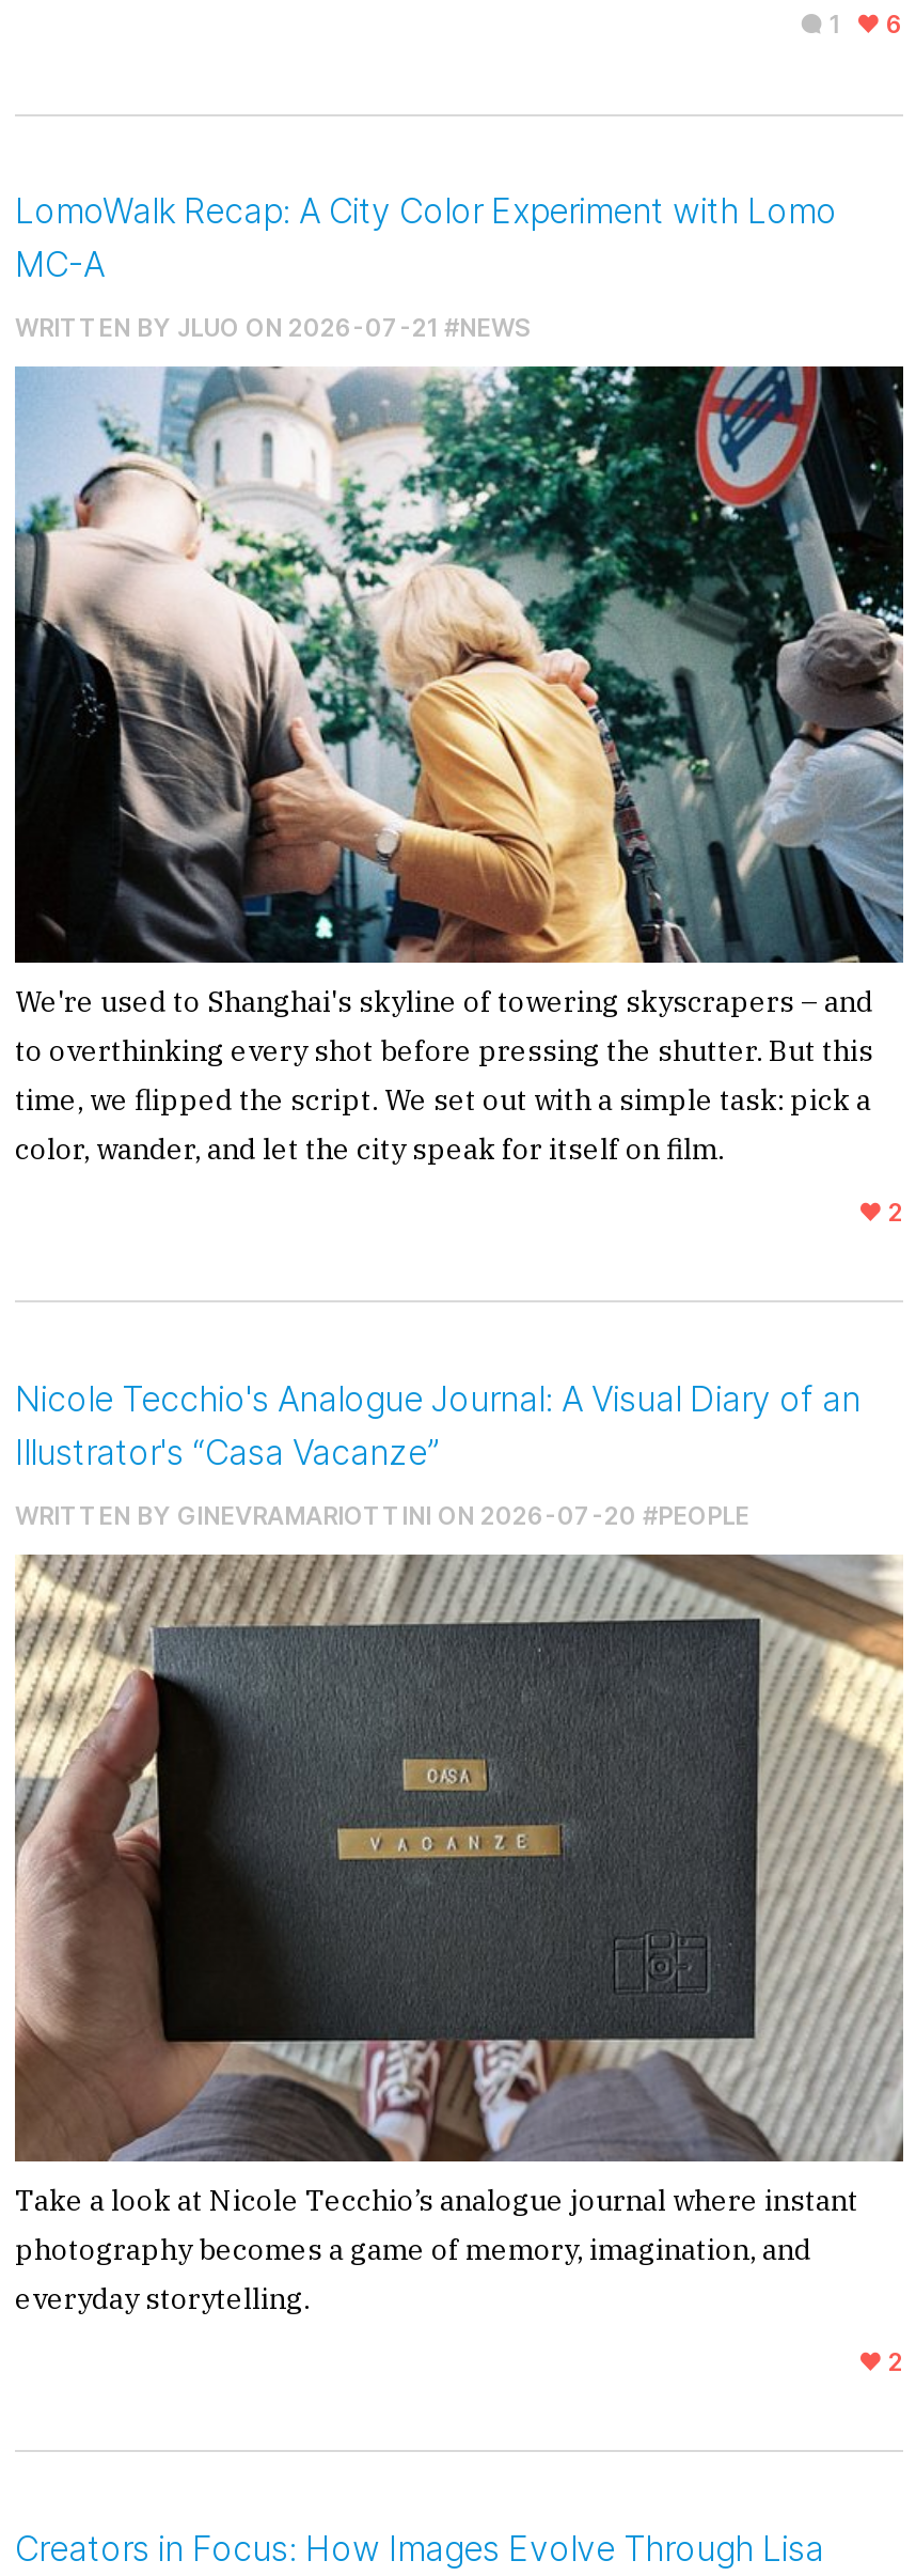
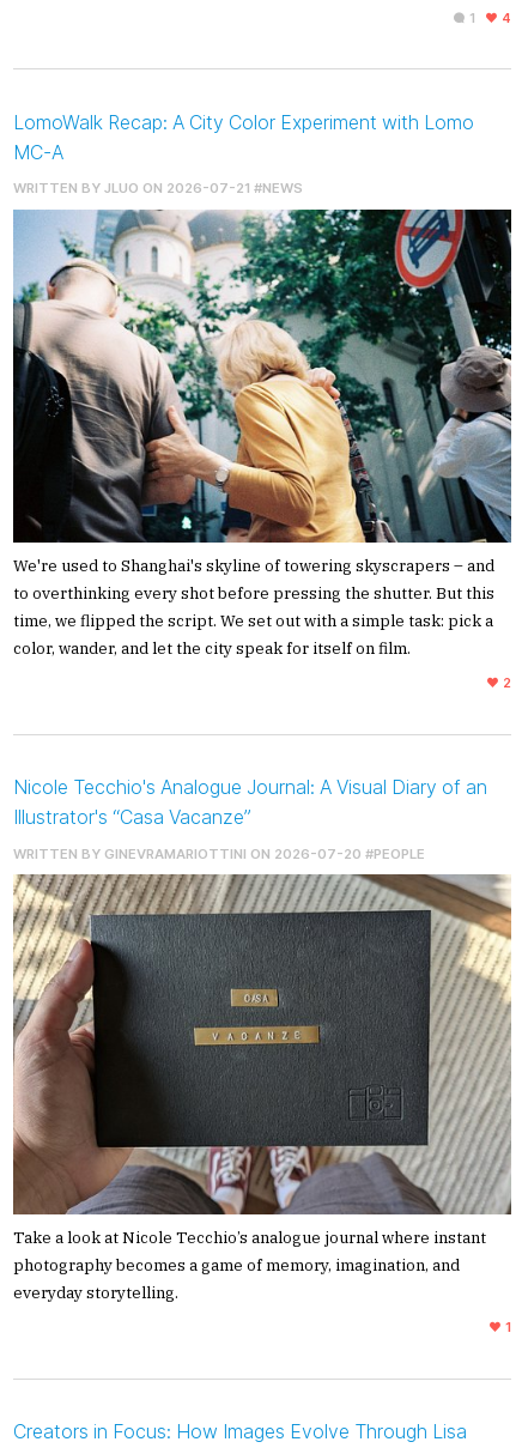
[829,9,903,39] 1 6 -> [470,9,511,26] 1 4
[888,2346,903,2376] 2 -> [505,1319,511,1336] 1

